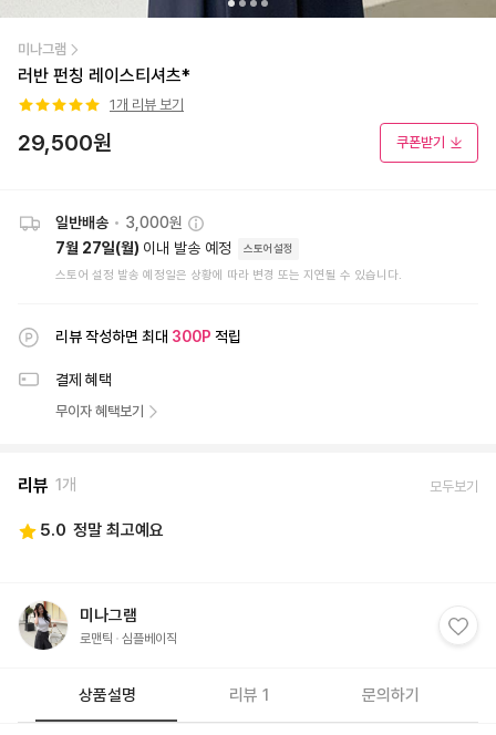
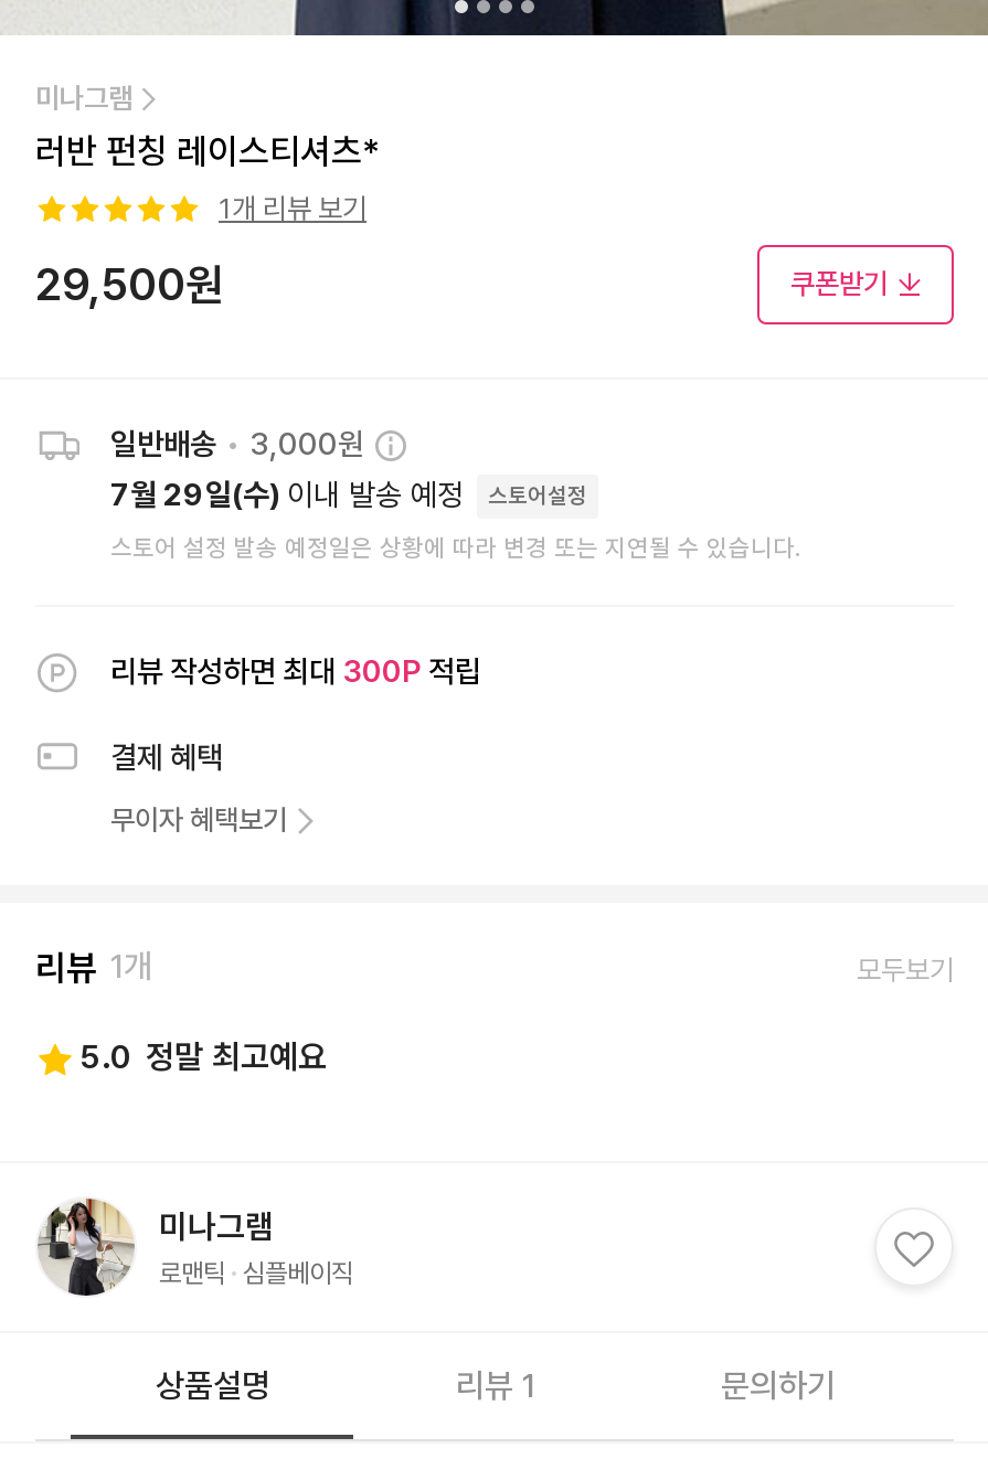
[55,239,231,257] 7월 27일(월) 이내 발송 예정 -> [110,477,464,513] 7월 29일(수) 이내 발송 예정

